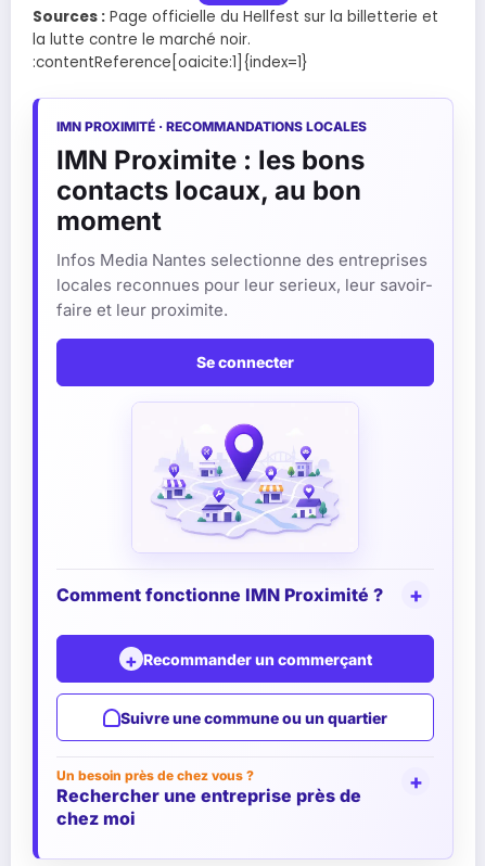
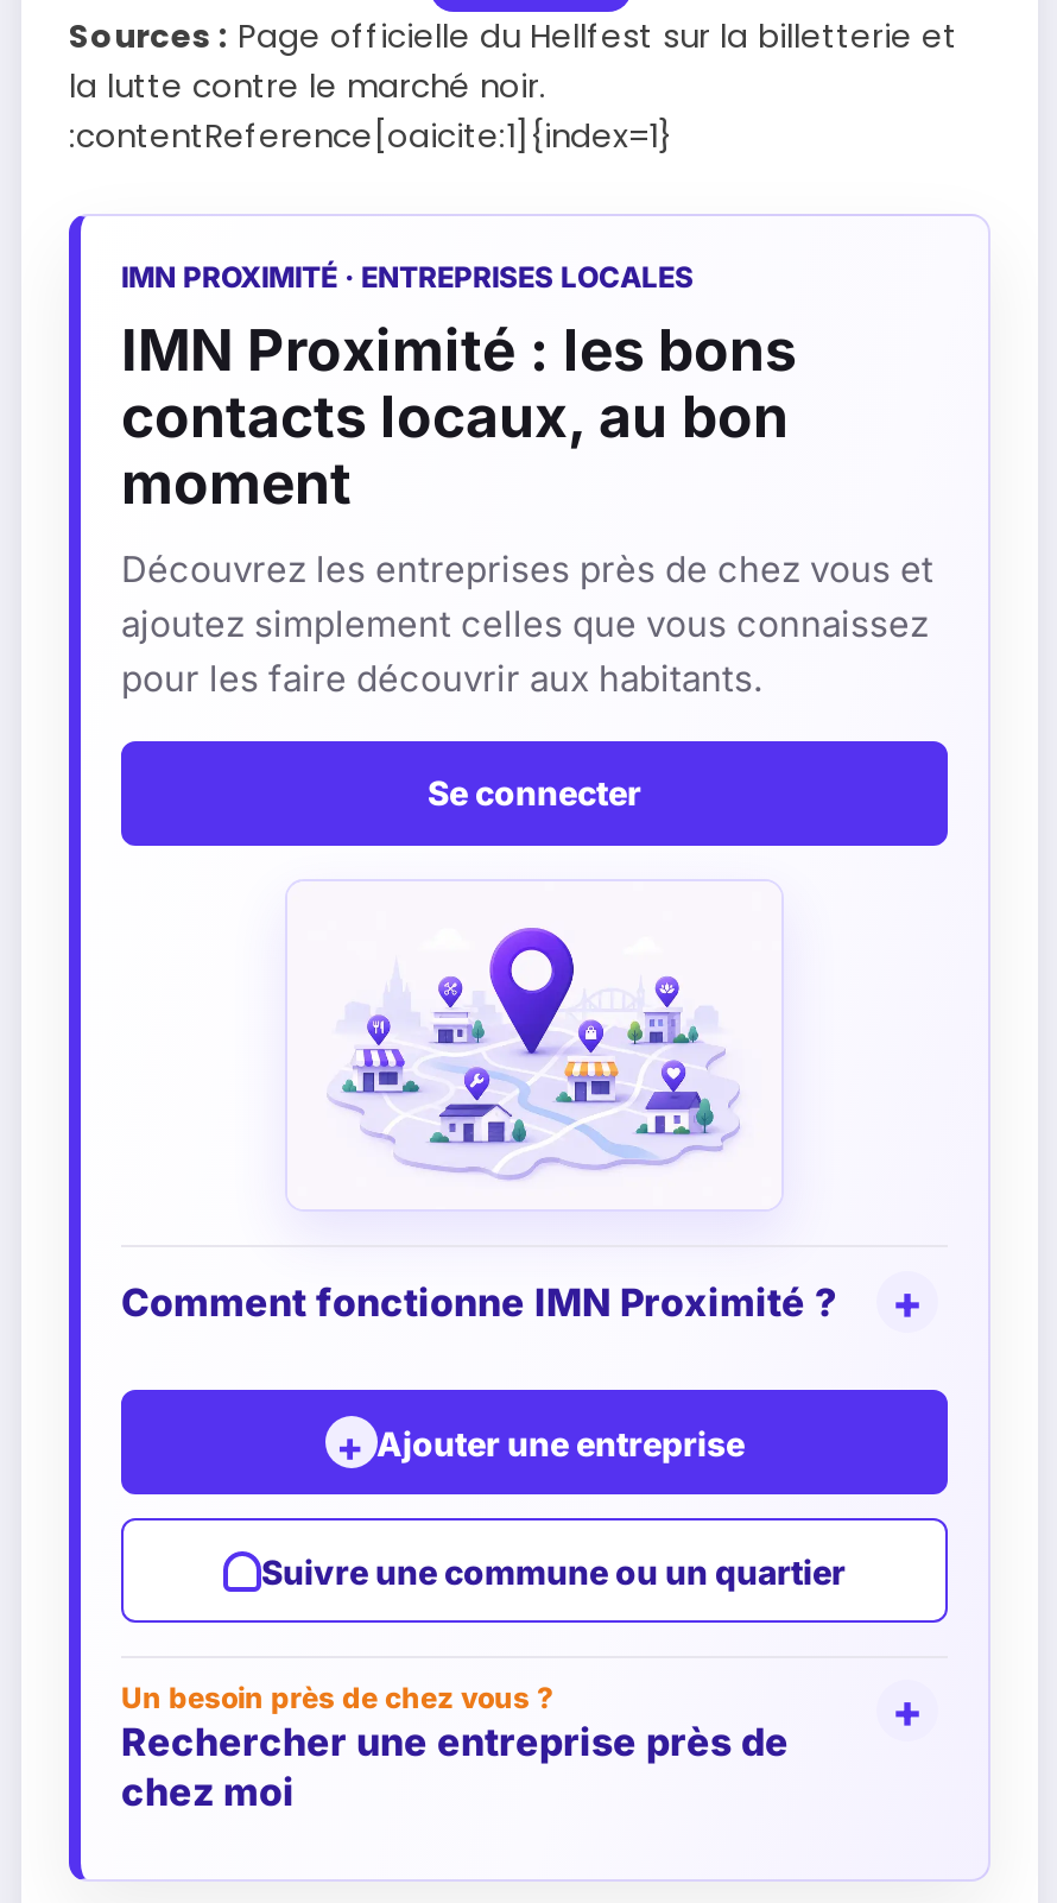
[56,118,367,134] IMN PROXIMITÉ · RECOMMANDATIONS LOCALES -> [121,258,694,294] IMN PROXIMITÉ · ENTREPRISES LOCALES
[56,144,365,175] IMN Proximite : les bons -> [121,315,796,384] IMN Proximité : les bons
[56,249,433,320] Infos Media Nantes selectionne des entreprises | locales reconnues pour leur serieux, leur savoir- | faire et leur proximite. -> [121,546,933,700] Découvrez les entreprises près de chez vous et | ajoutez simplement celles que vous connaissez | pour les faire découvrir aux habitants.
[124,650,372,672] + Recommander un commerçant -> [336,1422,745,1471] + Ajouter une entreprise

